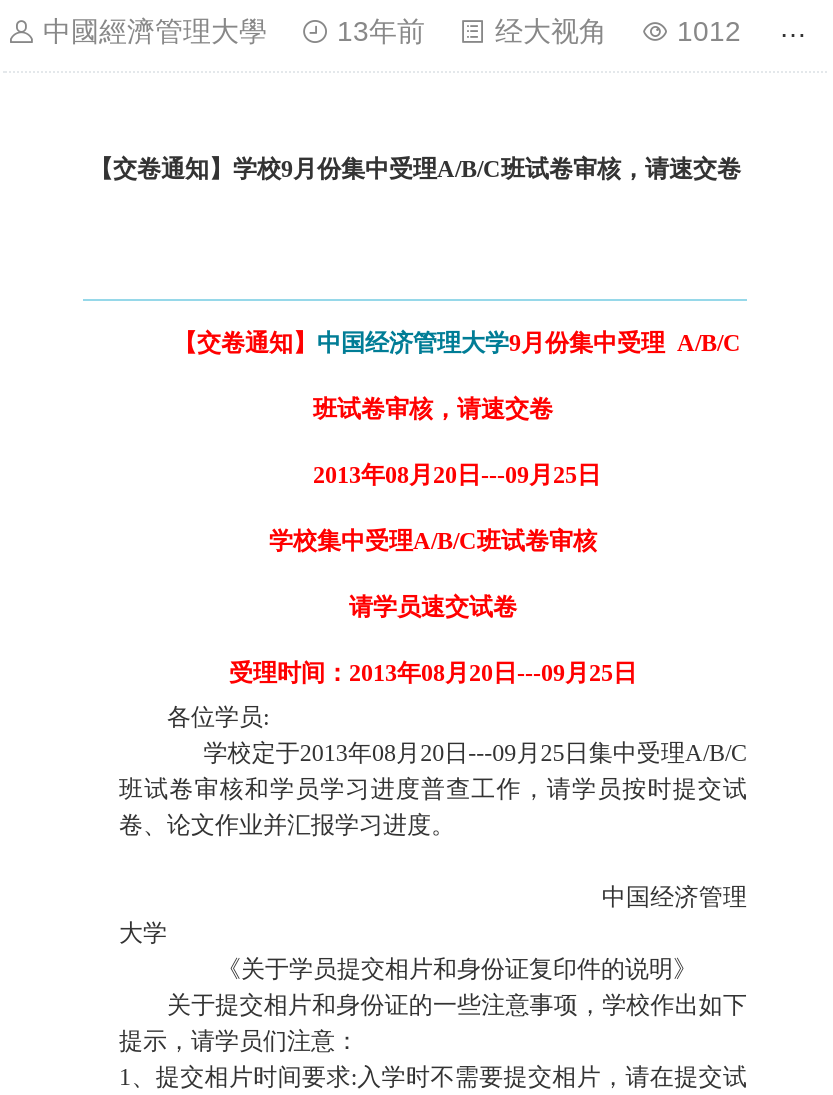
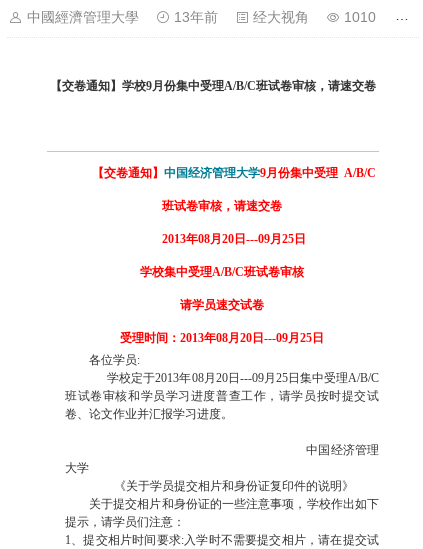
[677,15,741,47] 1012 -> [344,9,376,25] 1010

